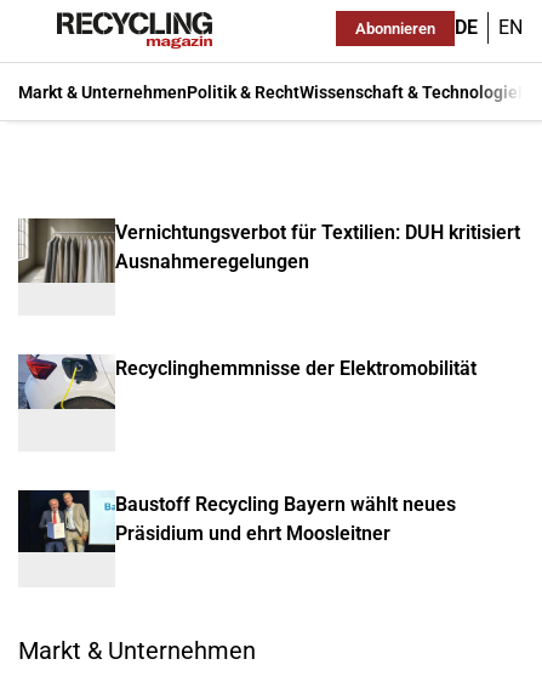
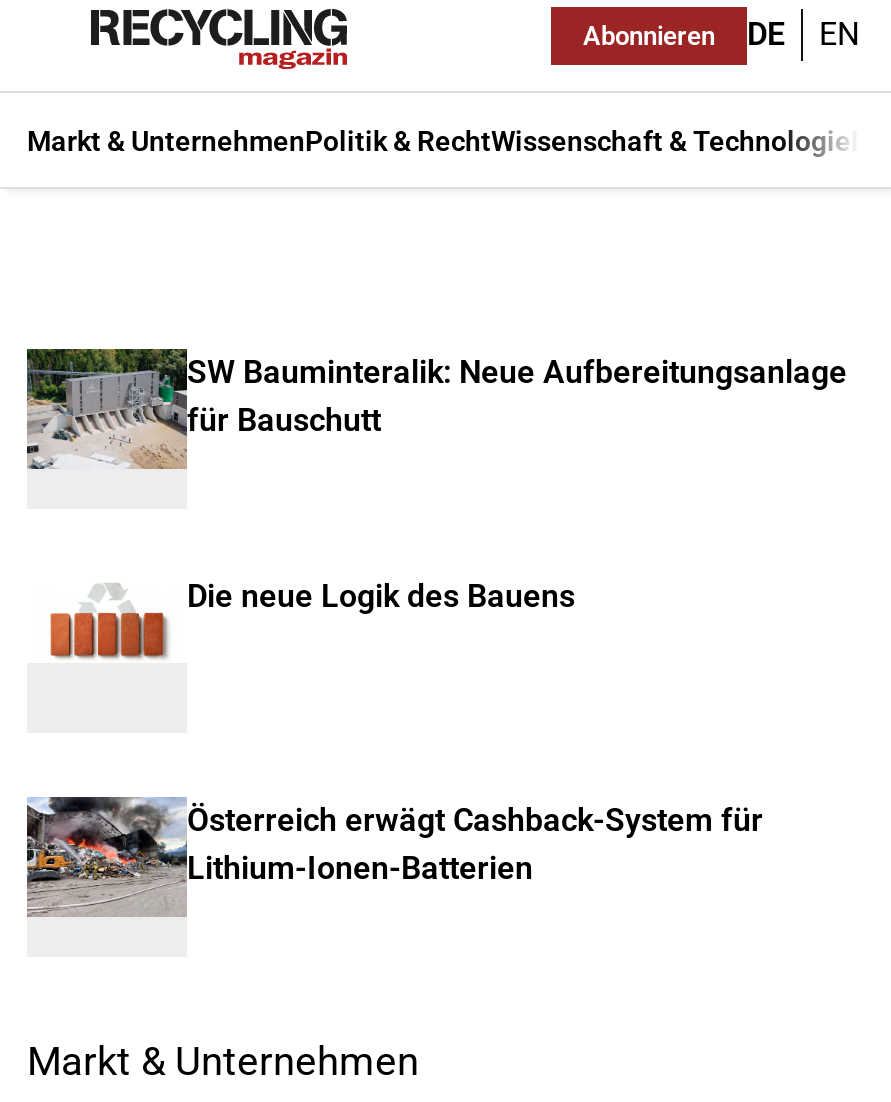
[18,218,520,291] [image] | Vernichtungsverbot für Textilien: DUH kritisiert | Ausnahmeregelungen -> [25,347,847,471] [image] | SW Bauminteralik: Neue Aufbereitungsanlage | für Bauschutt
[17,353,477,410] [image] | Recyclinghemmnisse der Elektromobilität -> [27,573,575,663] [image] | Die neue Logik des Bauens
[17,489,456,562] [image] | Baustoff Recycling Bayern wählt neues | Präsidium und ehrt Moosleitner -> [25,795,763,917] [image] | Österreich erwägt Cashback-System für | Lithium-Ionen-Batterien

